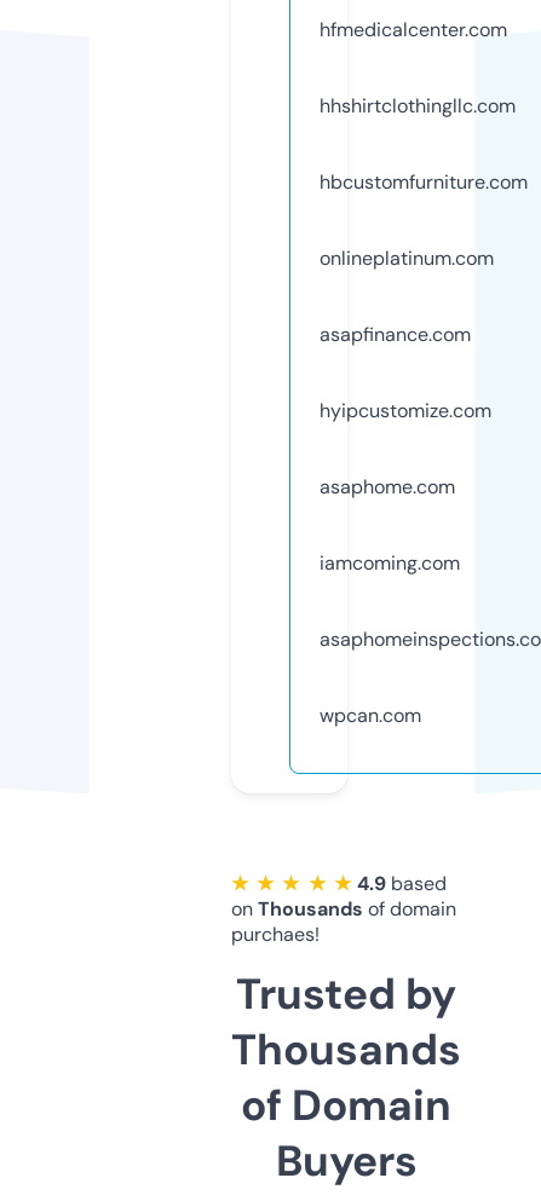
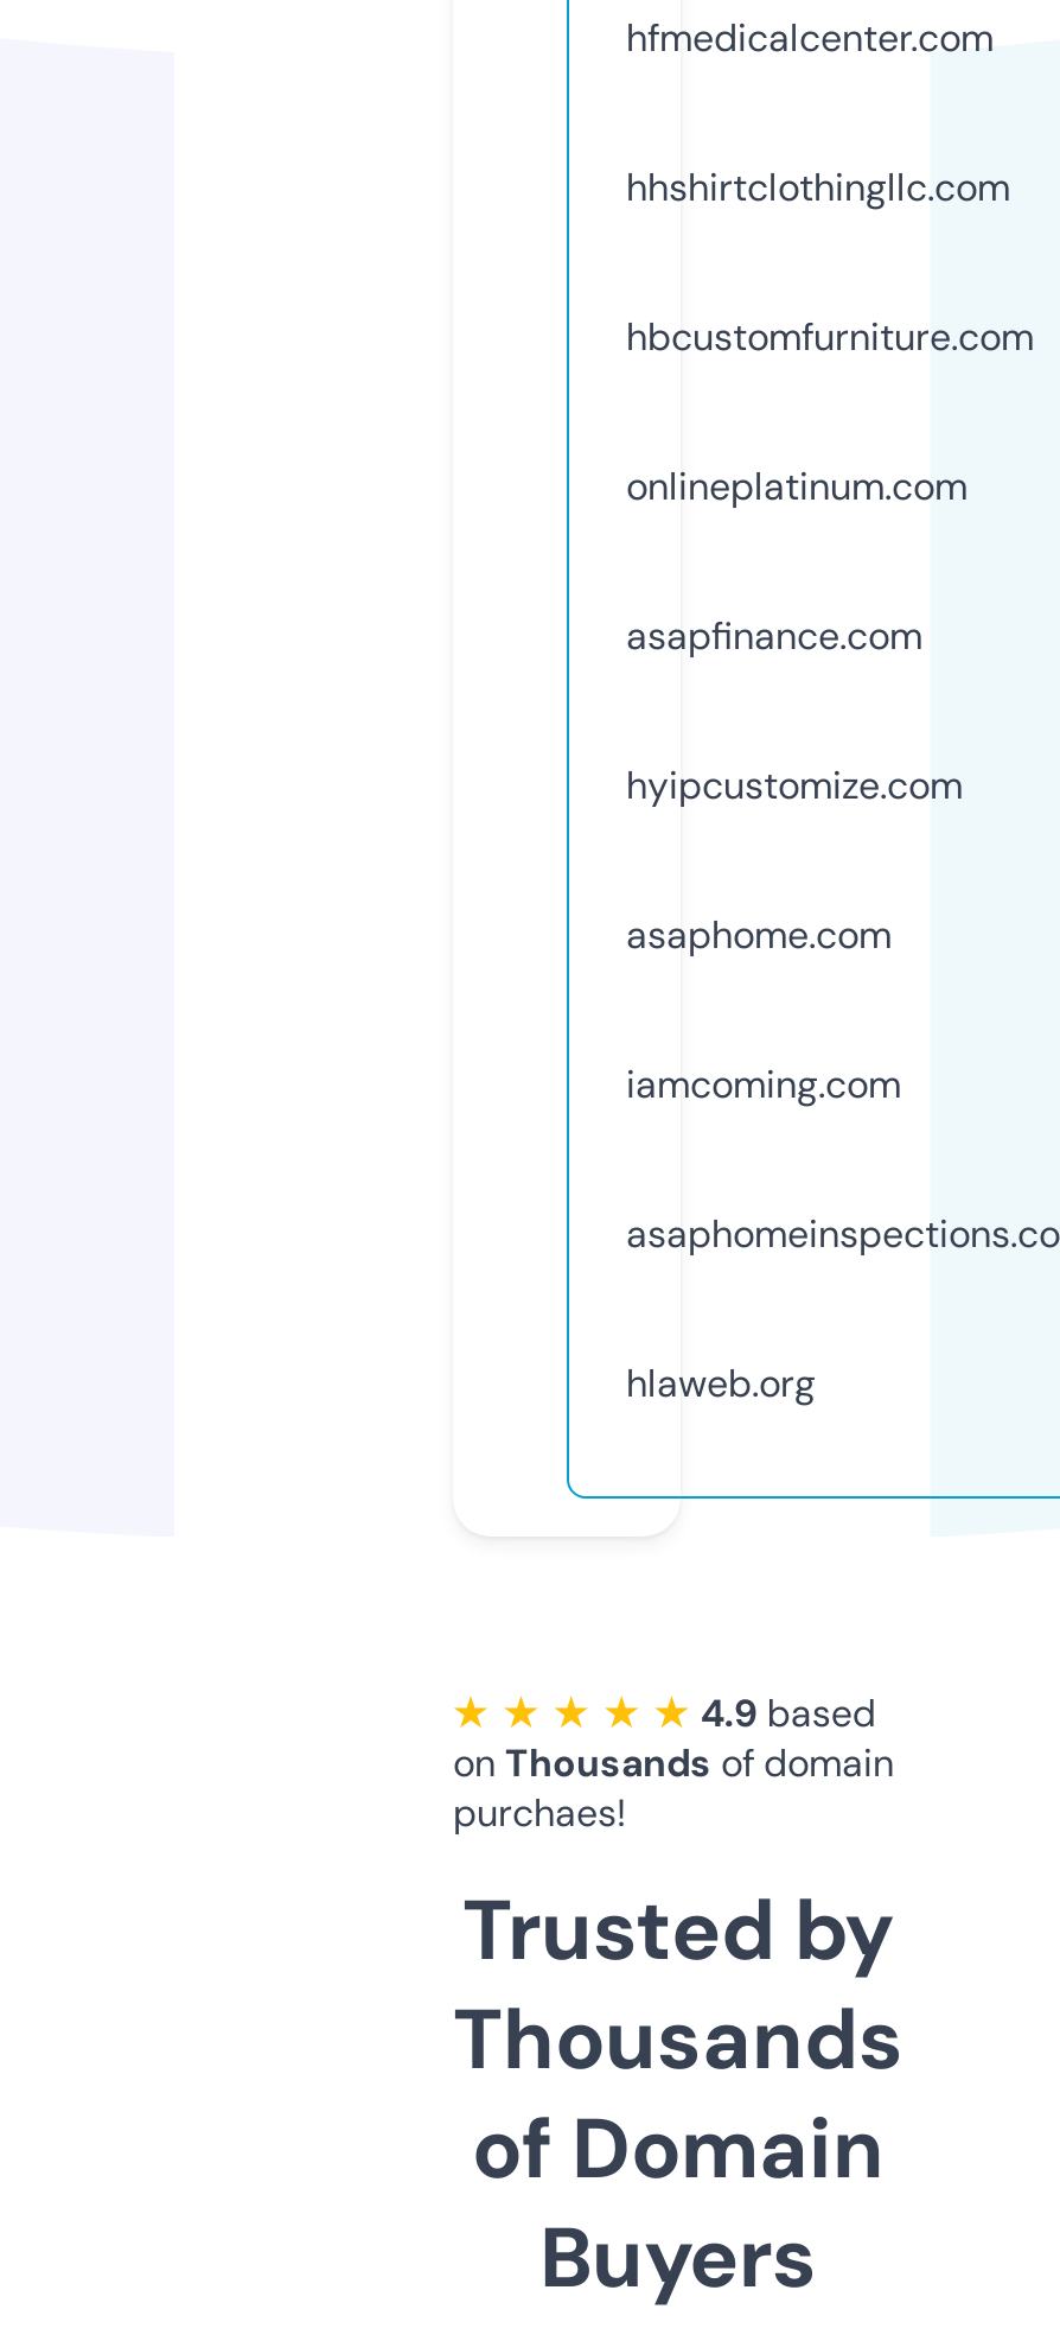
[320,702,421,728] wpcan.com -> [626,1358,816,1408] hlaweb.org

